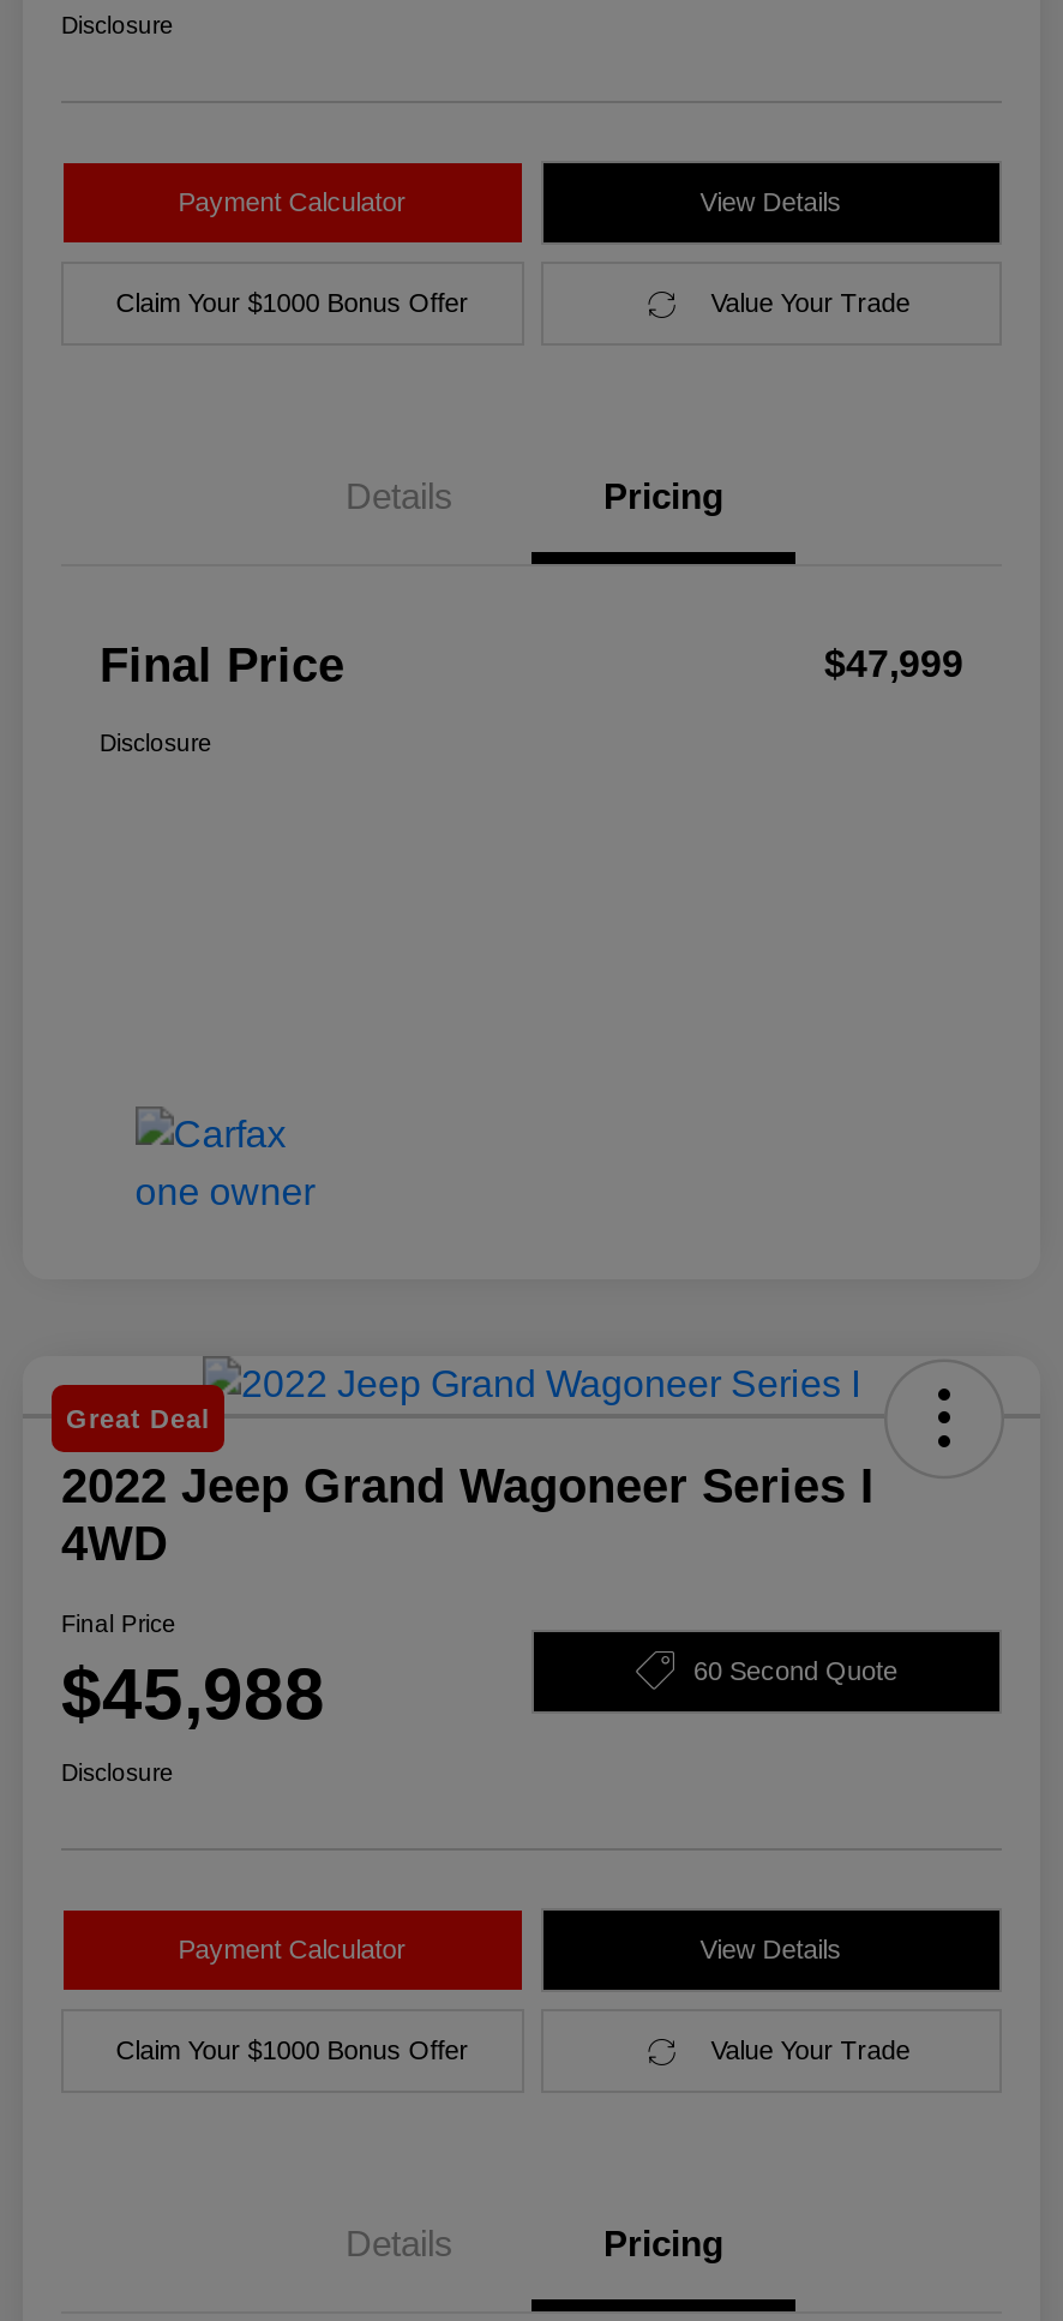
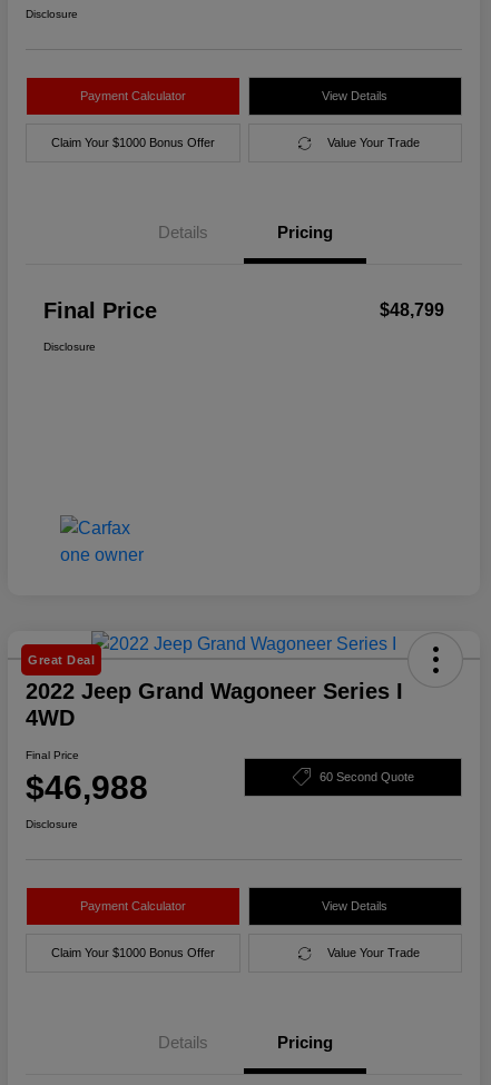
[824,644,963,685] $47,999 -> [380,301,444,320] $48,799
[61,1654,325,1733] $45,988 -> [26,769,148,806] $46,988

